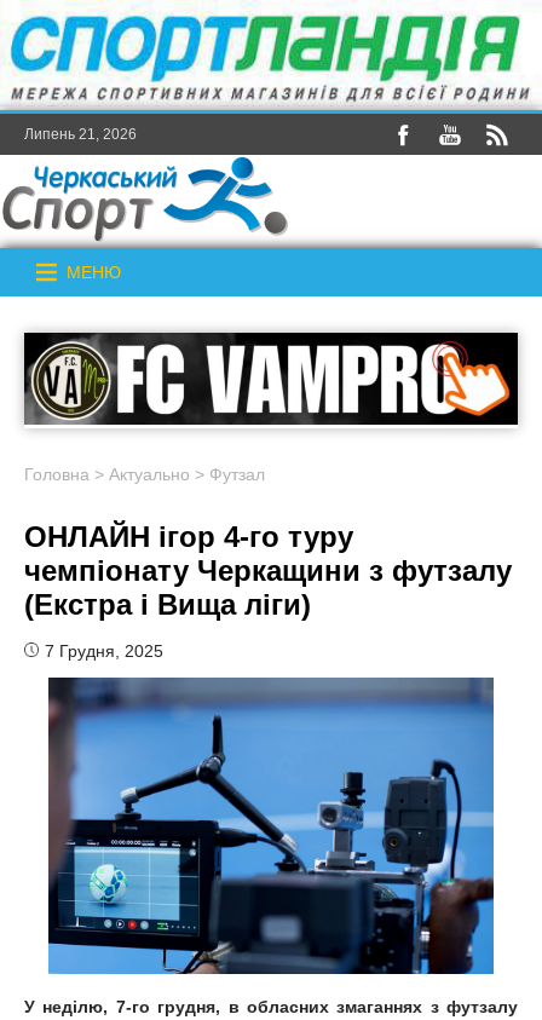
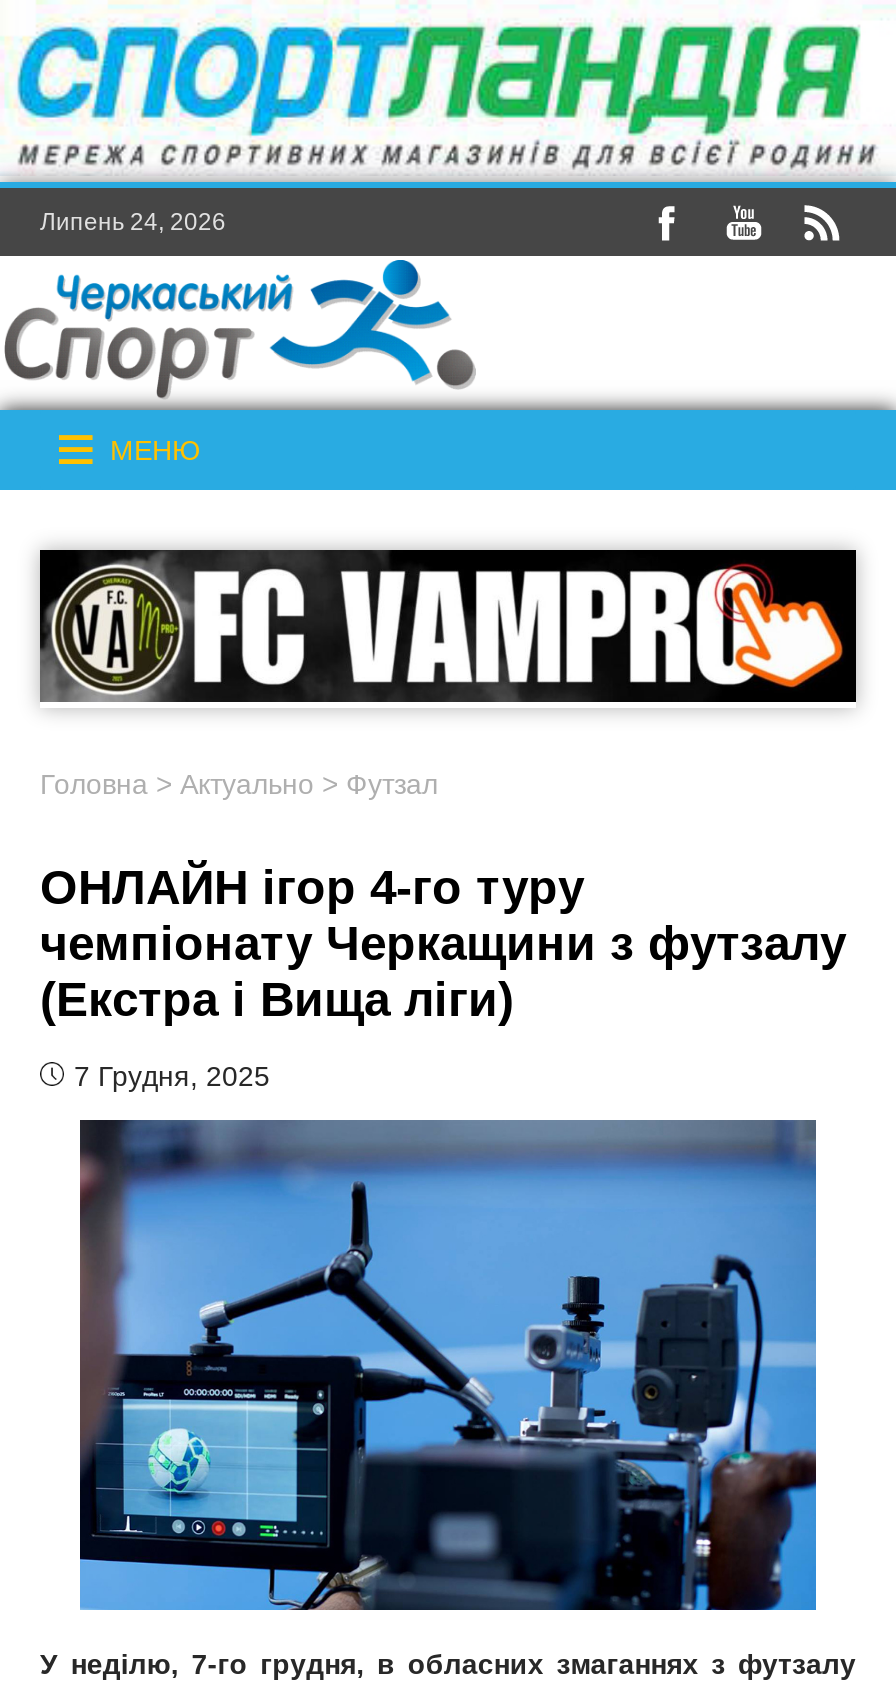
[24,125,137,142] Липень 21, 2026 -> [40,207,226,235] Липень 24, 2026

